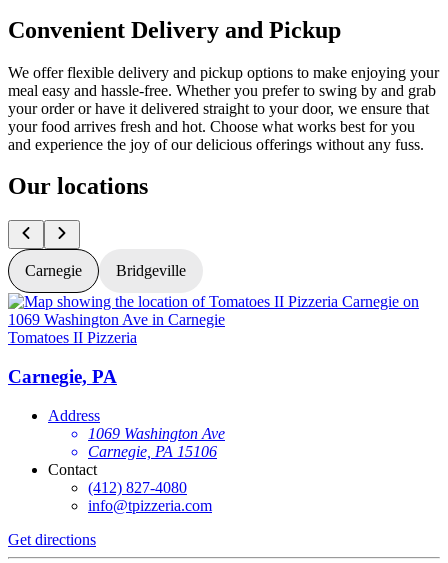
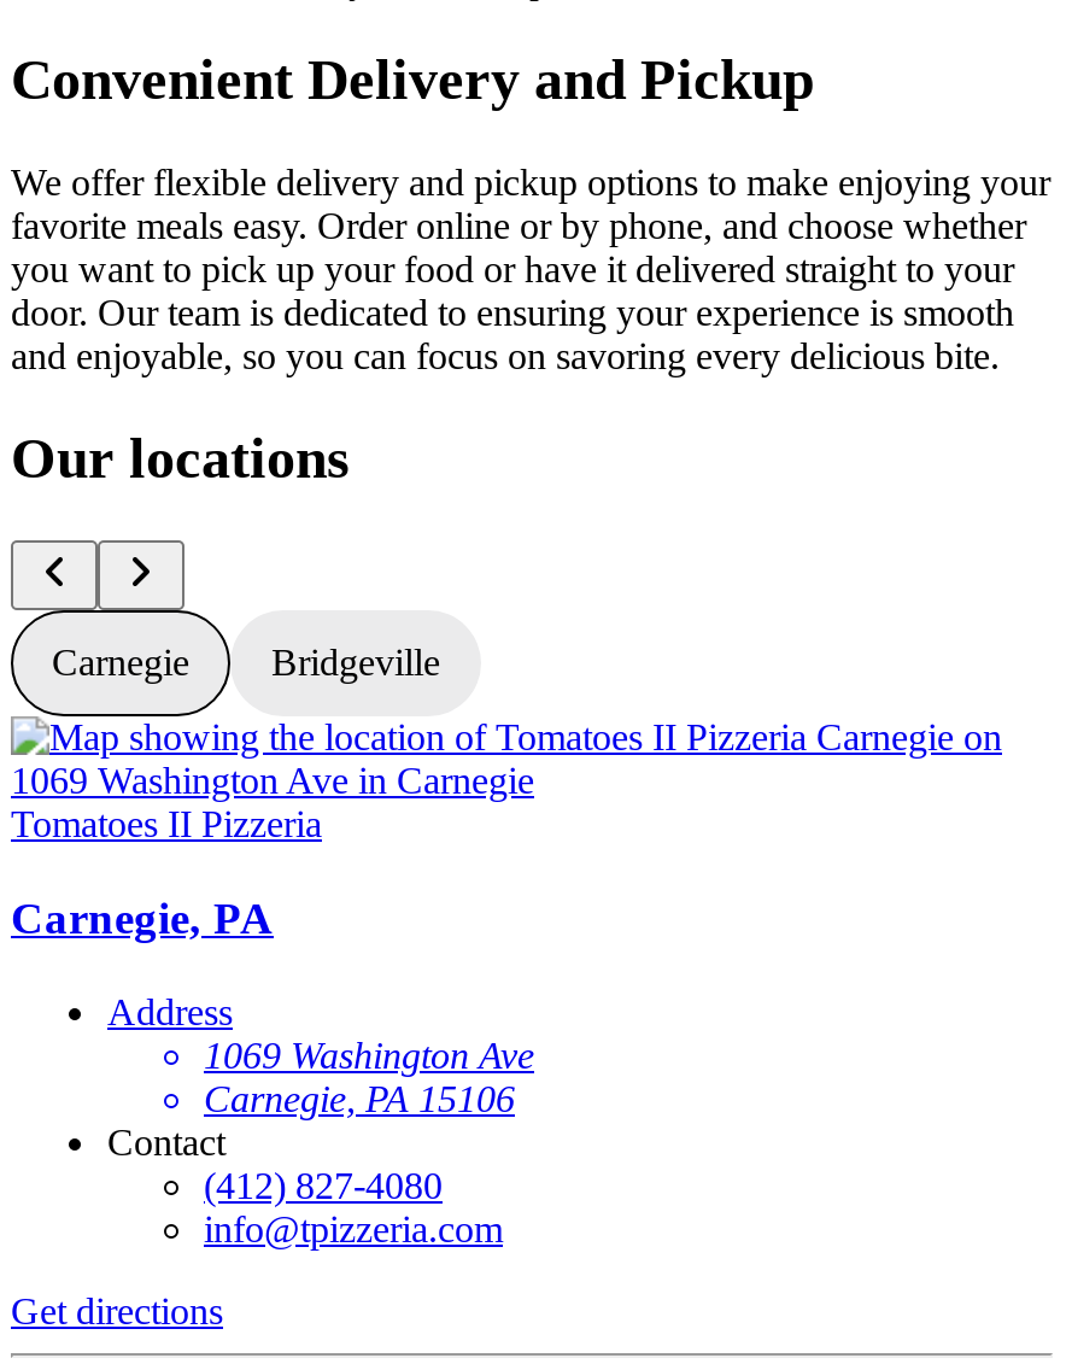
[8,81,436,152] meal easy and hassle-free. Whether you prefer to swing by and grab | your order or have it delivered straight to your door, we ensure that | your food arrives fresh and hot. Choose what works best for you | and experience the joy of our delicious offerings without any fuss. -> [11,206,1026,377] favorite meals easy. Order online or by phone, and choose whether | you want to pick up your food or have it delivered straight to your | door. Our team is dedicated to ensuring your experience is smooth | and enjoyable, so you can focus on savoring every delicious bite.

